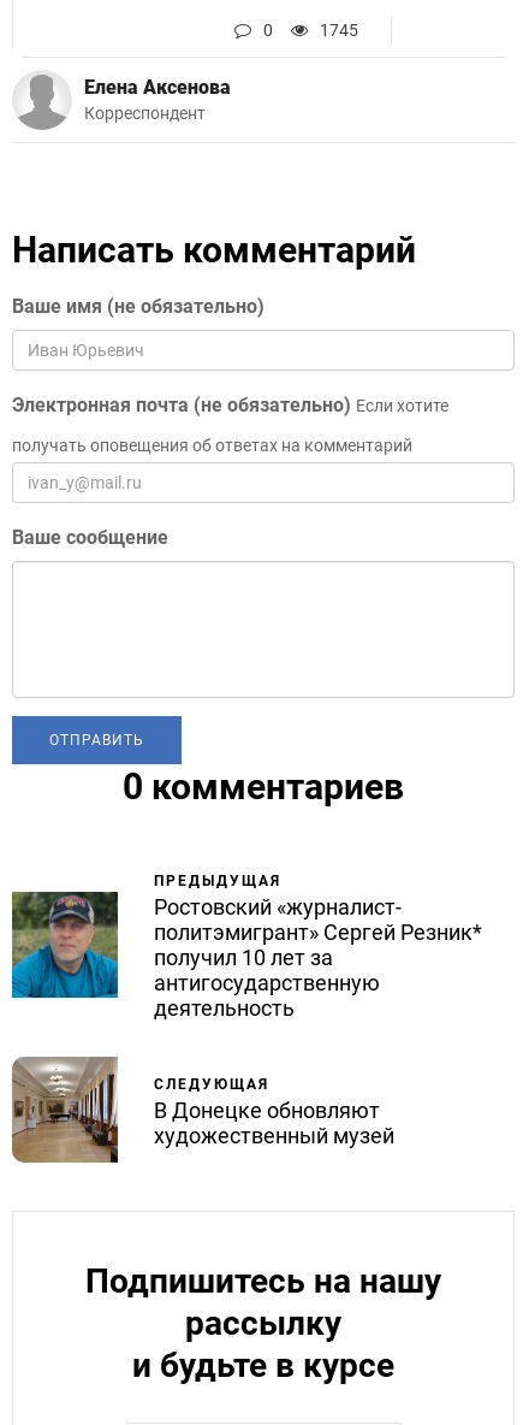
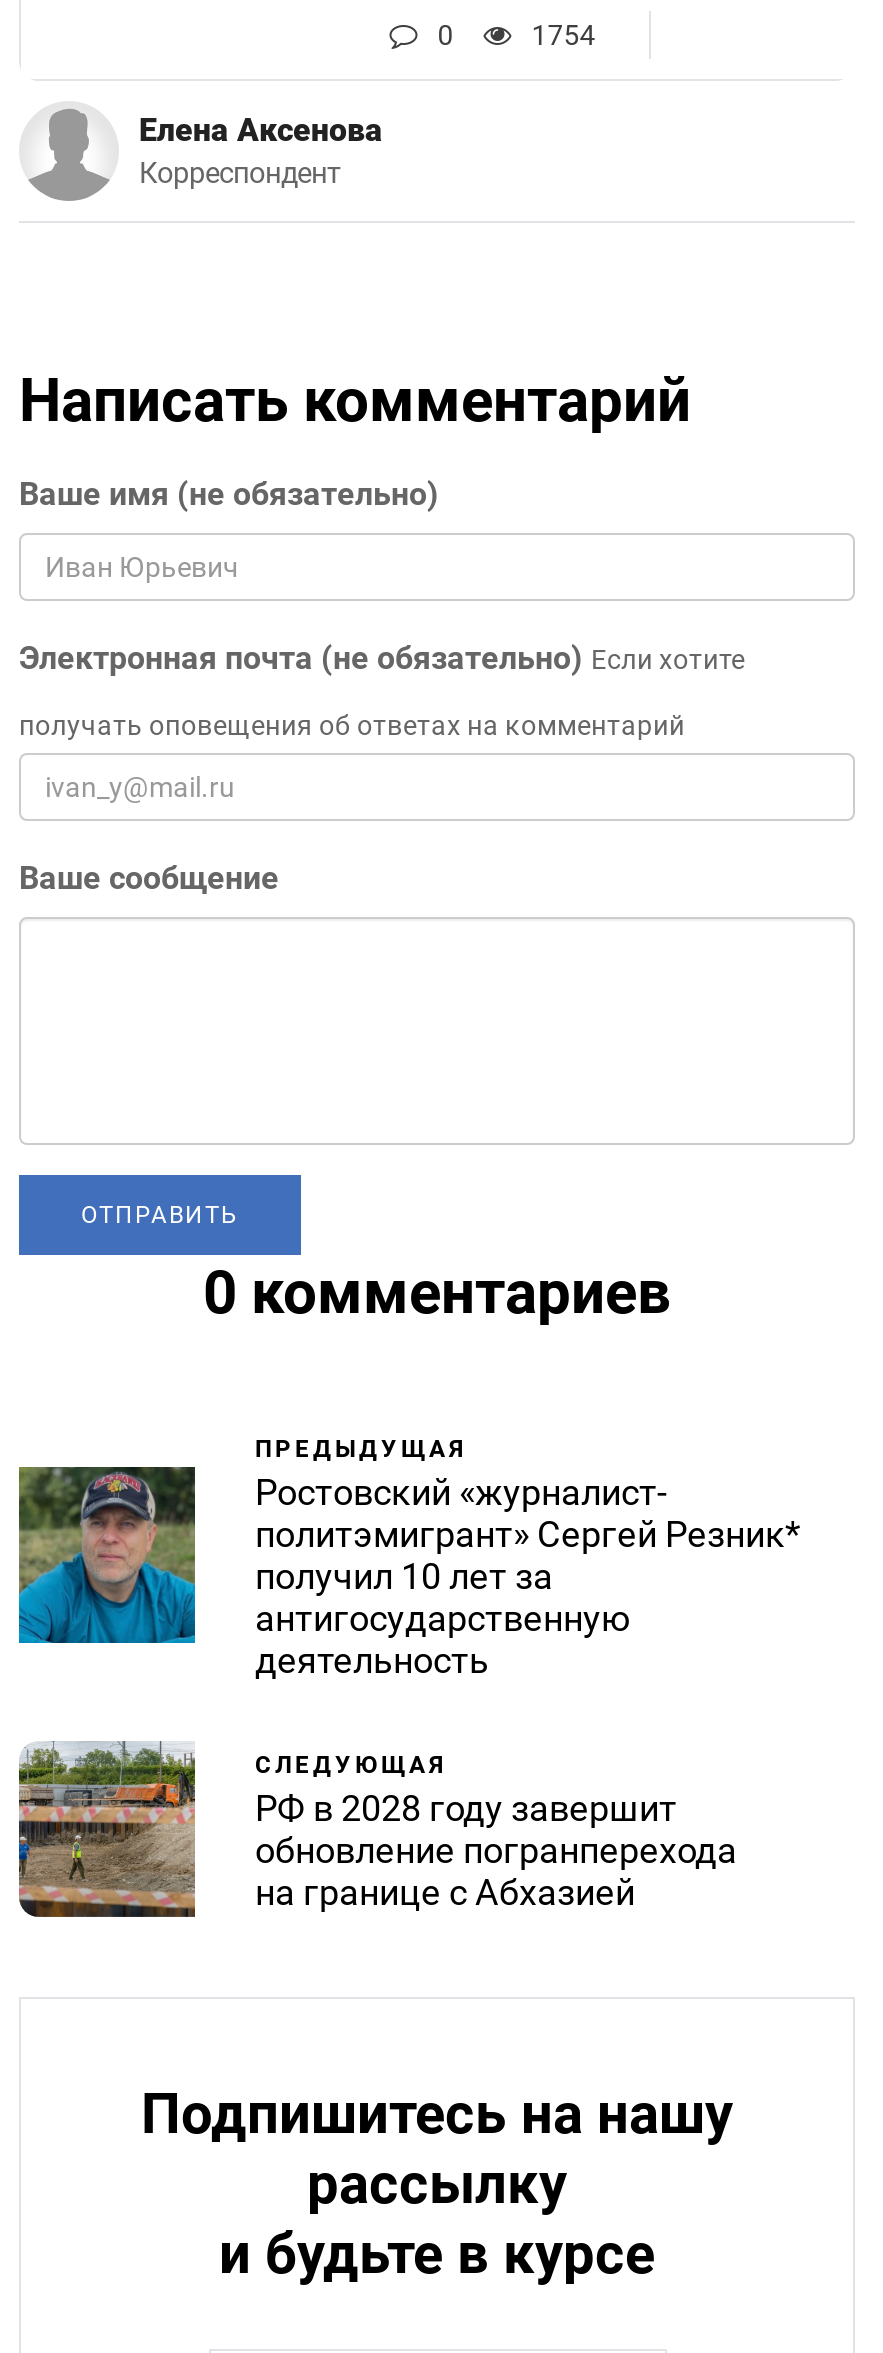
[320,20,359,40] 1745 -> [531,19,595,51] 1754
[12,1057,394,1164] [image] | В Донецке обновляют | художественный музей -> [17,1741,737,1919] [image] | РФ в 2028 году завершит | обновление погранперехода | на границе с Абхазией

